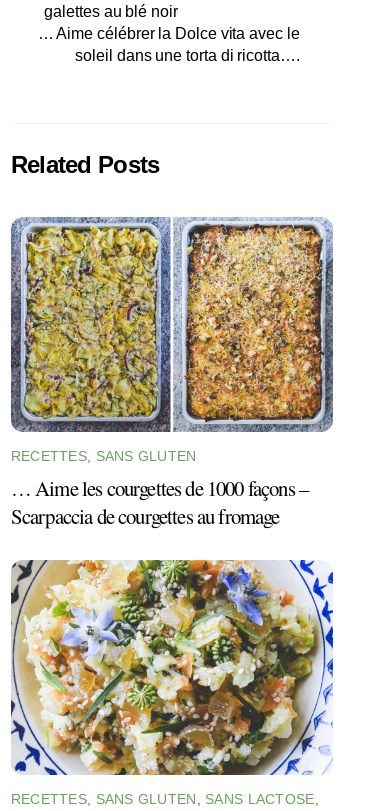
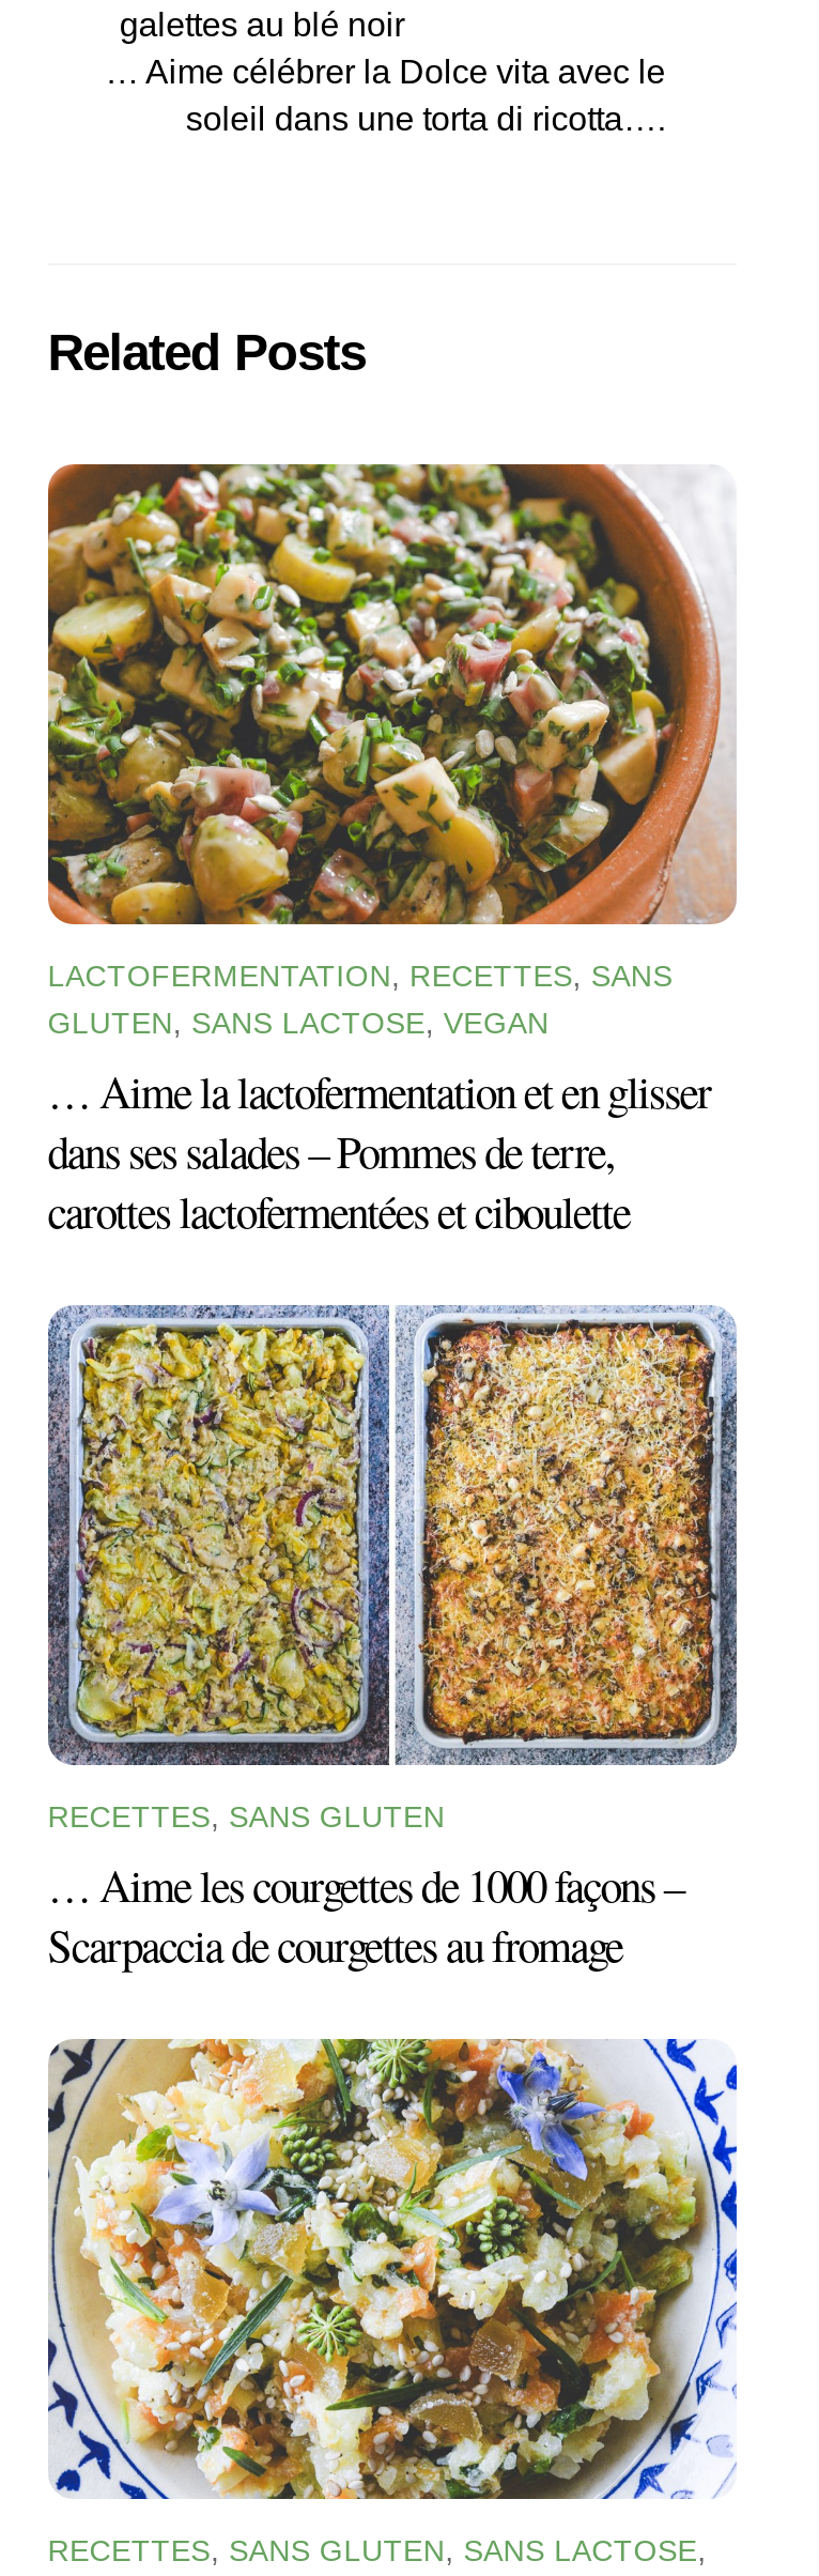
none -> [46,462,737,1241] [image] | LACTOFERMENTATION, RECETTES, SANS | GLUTEN, SANS LACTOSE, VEGAN | … Aime la lactofermentation et en glisser | dans ses salades – Pommes de terre, | carottes lactofermentées et ciboulette

